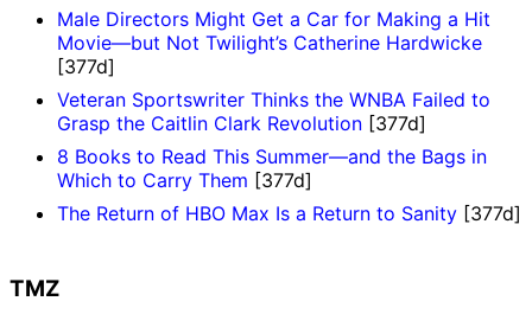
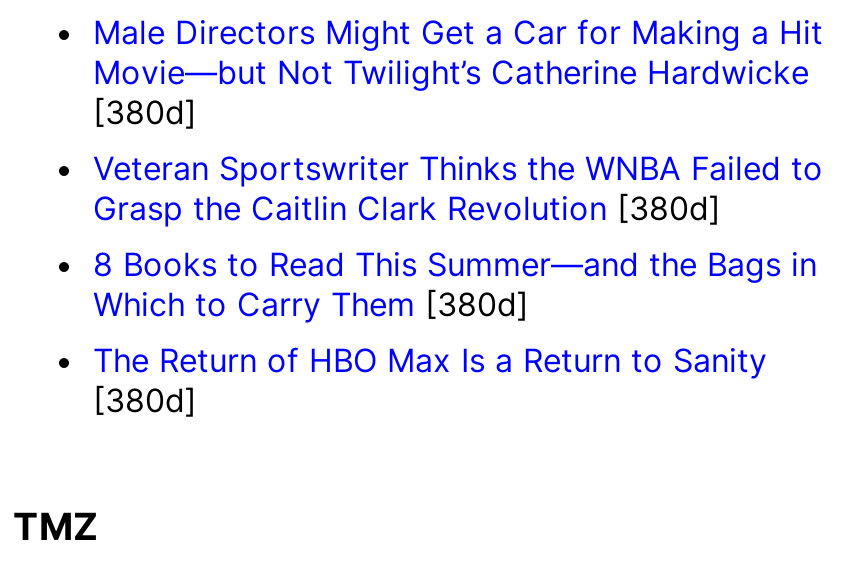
[57,54,115,78] [377d] -> [93,91,197,131] [380d]
[57,111,426,135] Grasp the Caitlin Clark Revolution [377d] -> [93,187,721,227] Grasp the Caitlin Clark Revolution [380d]
[57,168,521,225] Which to Carry Them [377d] | The Return of HBO Max Is a Return to Sanity [377d] -> [93,283,767,419] Which to Carry Them [380d] | The Return of HBO Max Is a Return to Sanity | [380d]

